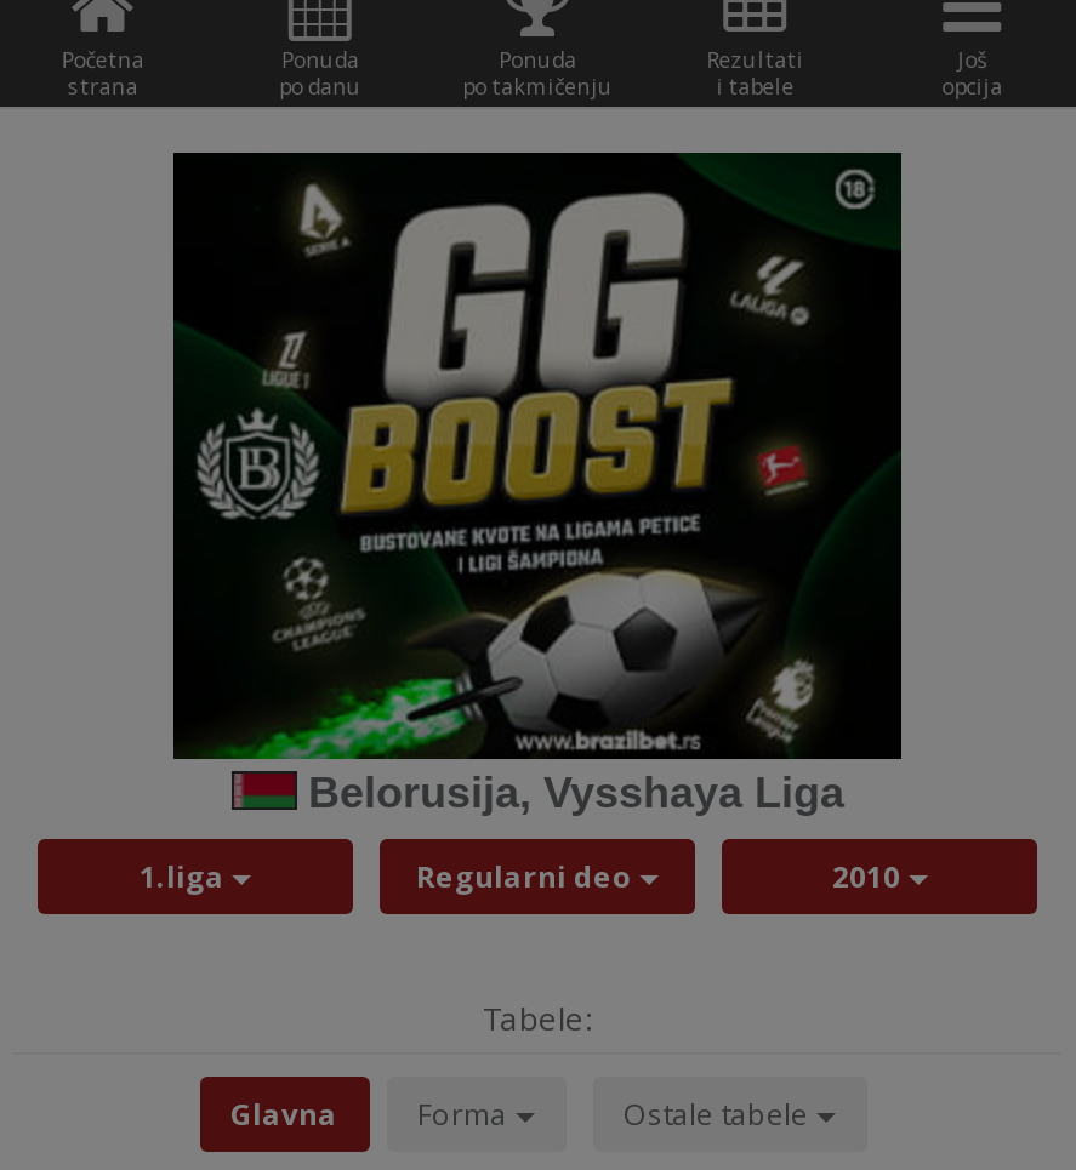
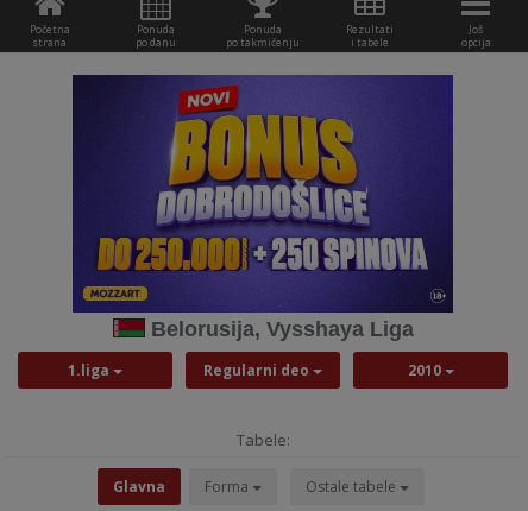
[149,150,926,761] [image] -> [71,74,454,314] [image]

